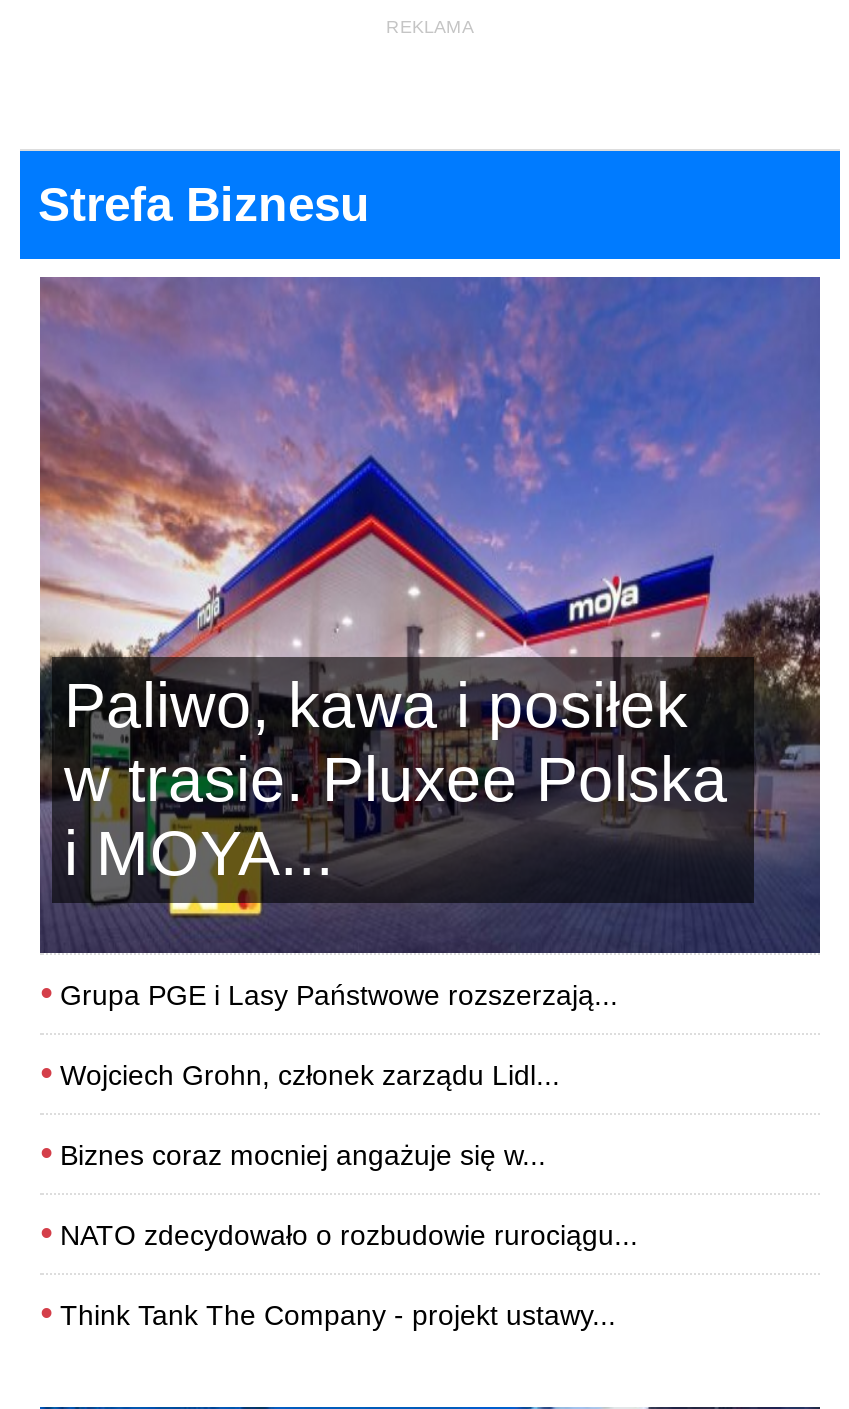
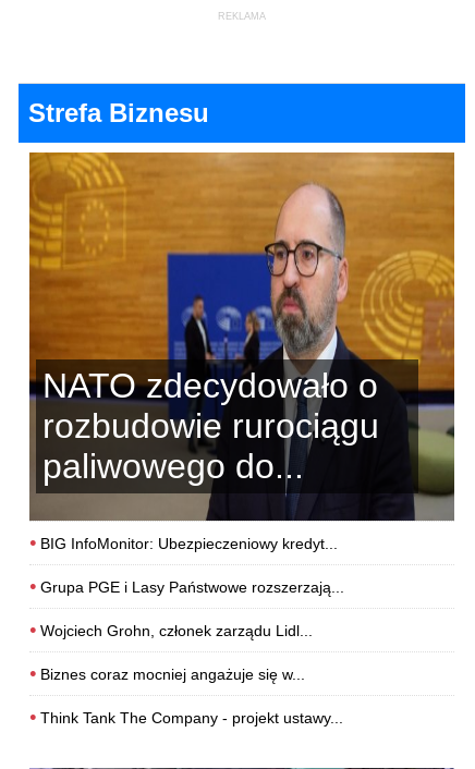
[38,275,822,953] [image] | Paliwo, kawa i posiłek | w trasie. Pluxee Polska | i MOYA... -> [28,151,455,554] [image] | NATO zdecydowało o | rozbudowie rurociągu | paliwowego do... | • BIG InfoMonitor: Ubezpieczeniowy kredyt...
moved [40,973,618,1173] -> [29,575,344,684]: • Grupa PGE i Lasy Państwowe rozszerzają... | • Wojciech Grohn, członek zarządu Lidl... | • Biznes coraz mocniej angażuje się w...
[40,1213,638,1253] • NATO zdecydowało o rozbudowie rurociągu... -> none

